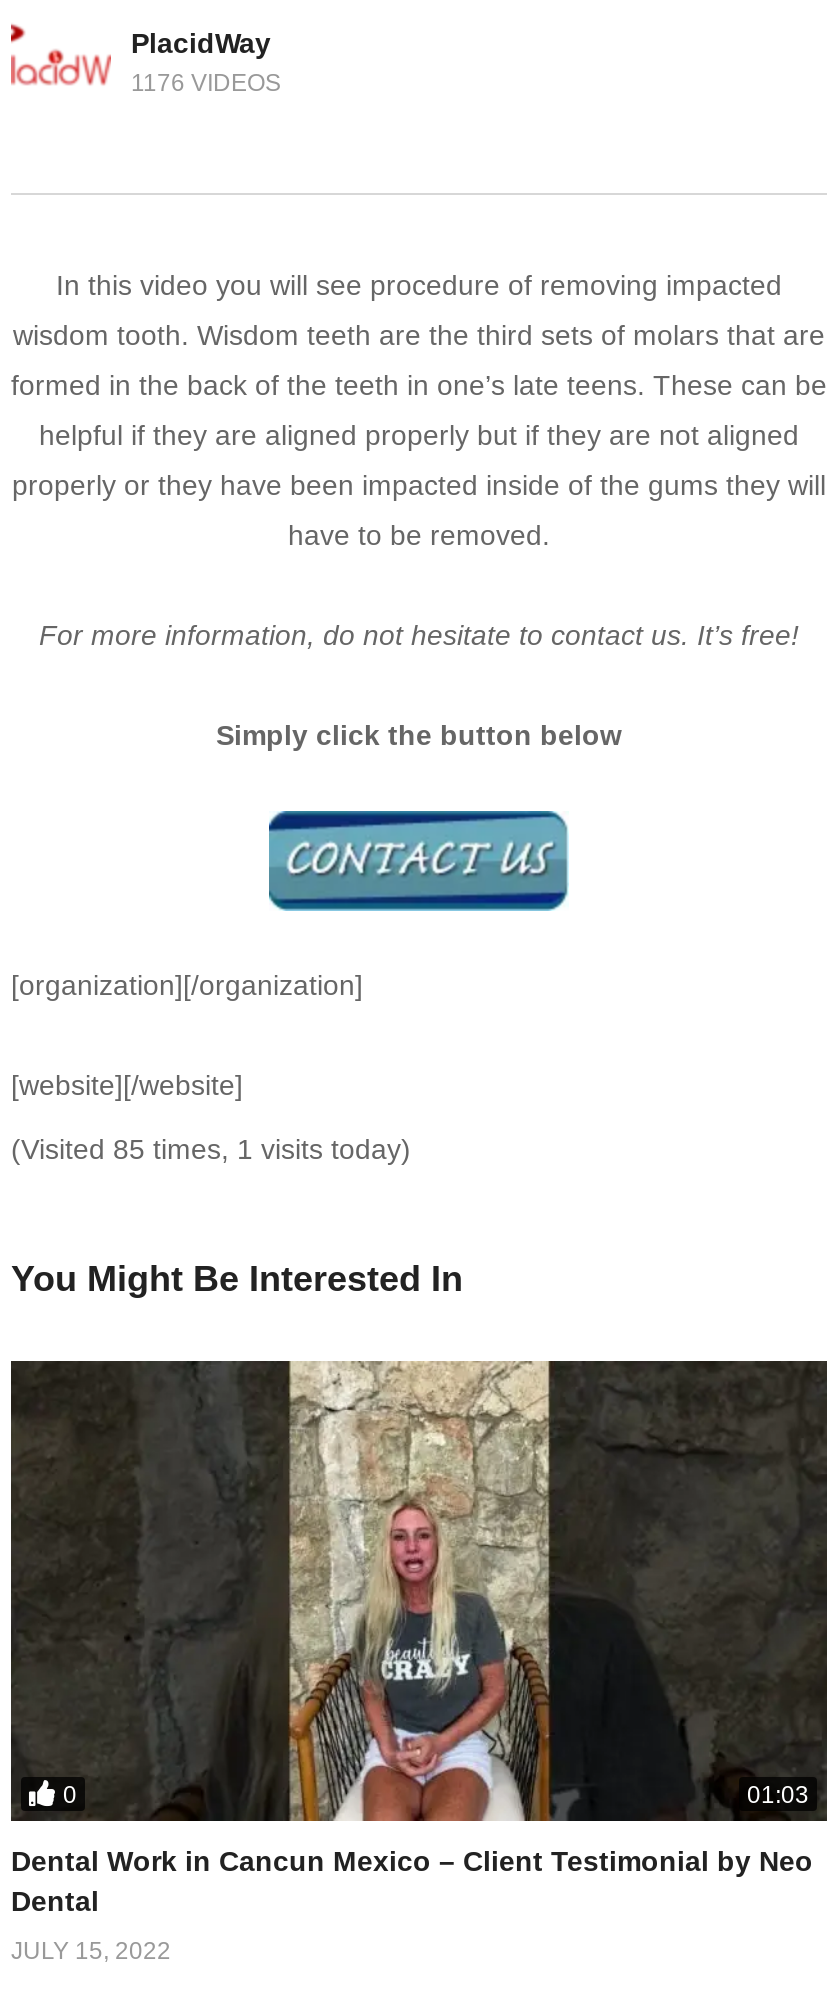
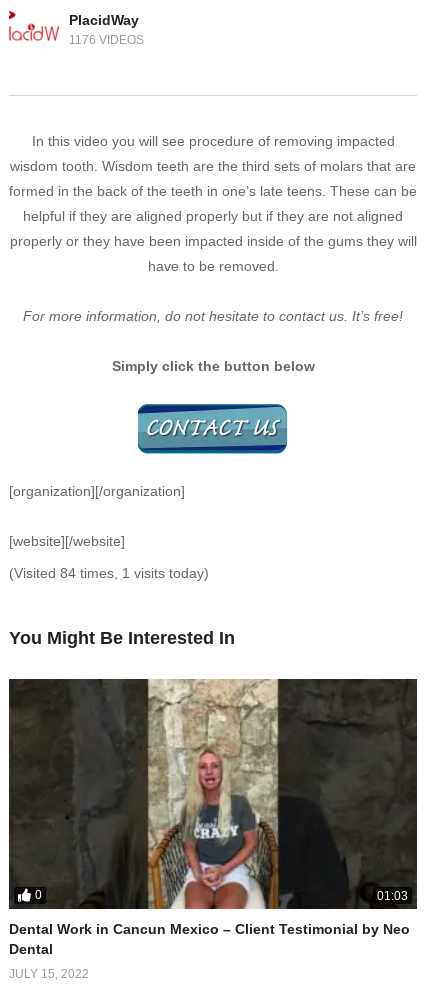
[11,1134,411,1166] (Visited 85 times, 1 visits today) -> [9,565,209,581] (Visited 84 times, 1 visits today)

